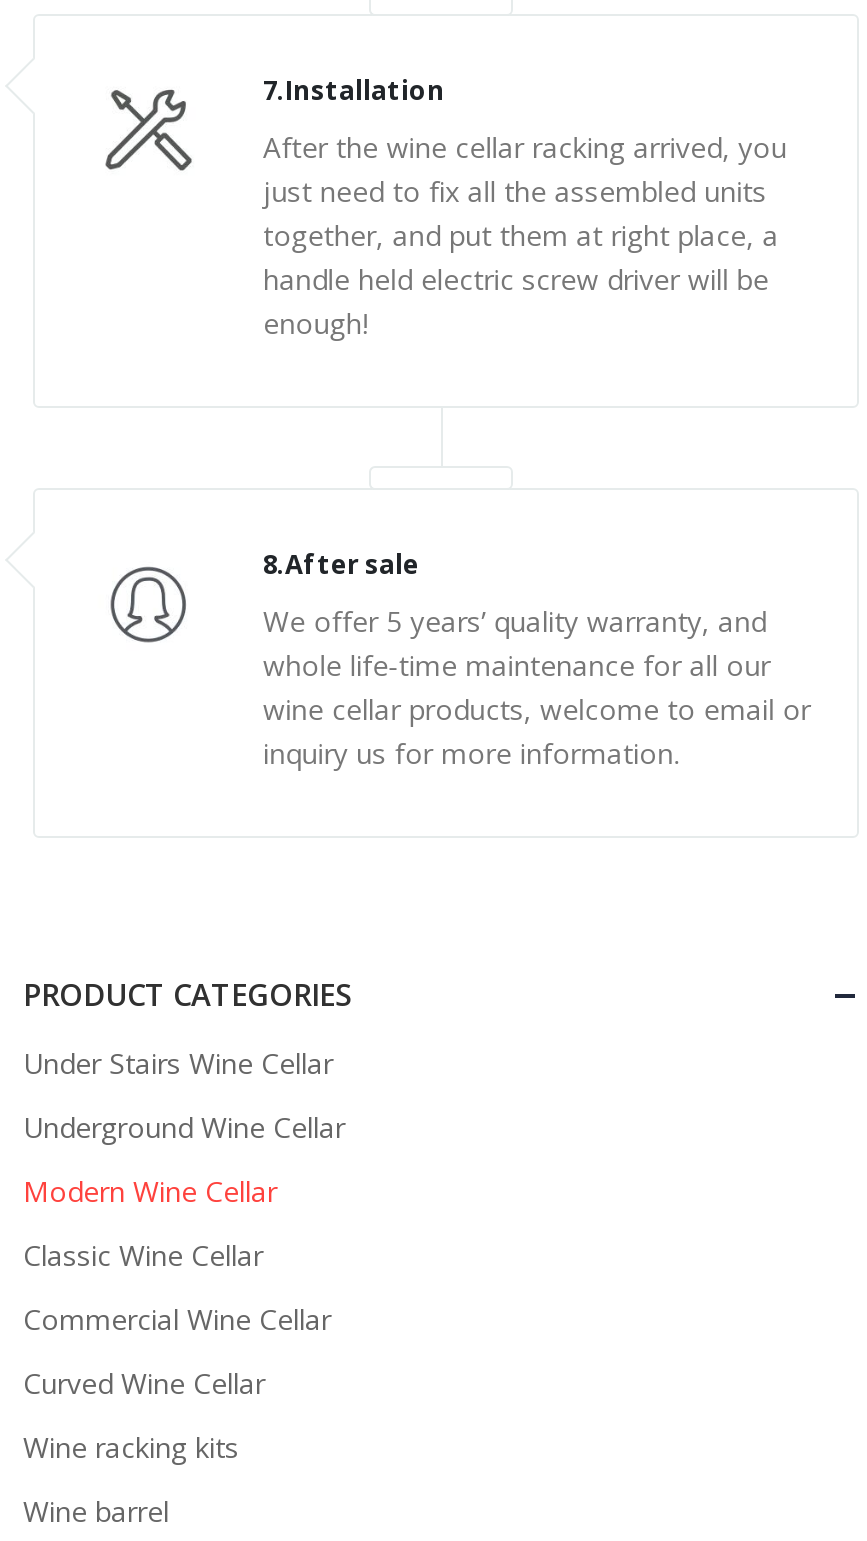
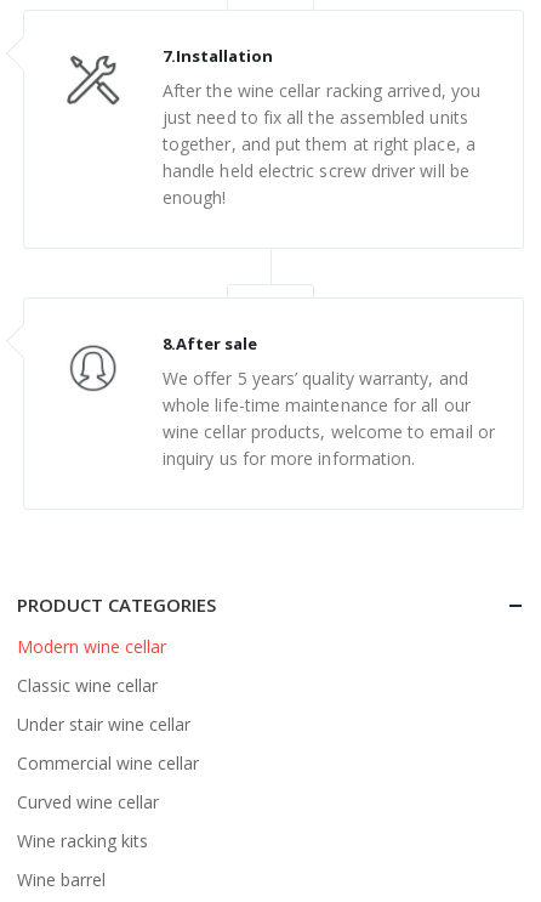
[23,1045,345,1403] Under Stairs Wine Cellar | Underground Wine Cellar | Modern Wine Cellar | Classic Wine Cellar | Commercial Wine Cellar | Curved Wine Cellar -> [17,635,199,814] Modern wine cellar | Classic wine cellar | Under stair wine cellar | Commercial wine cellar | Curved wine cellar

